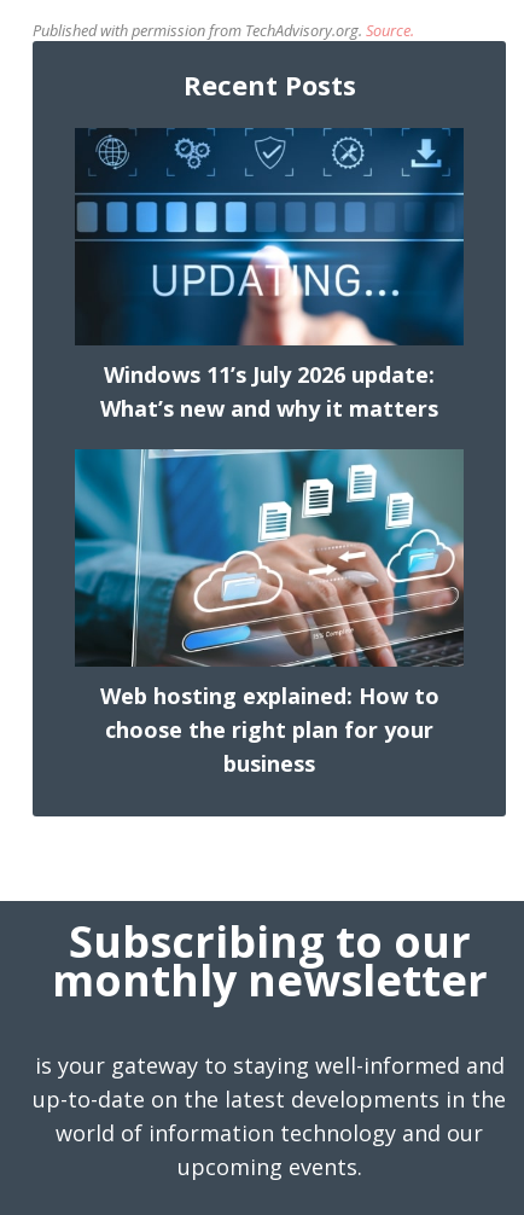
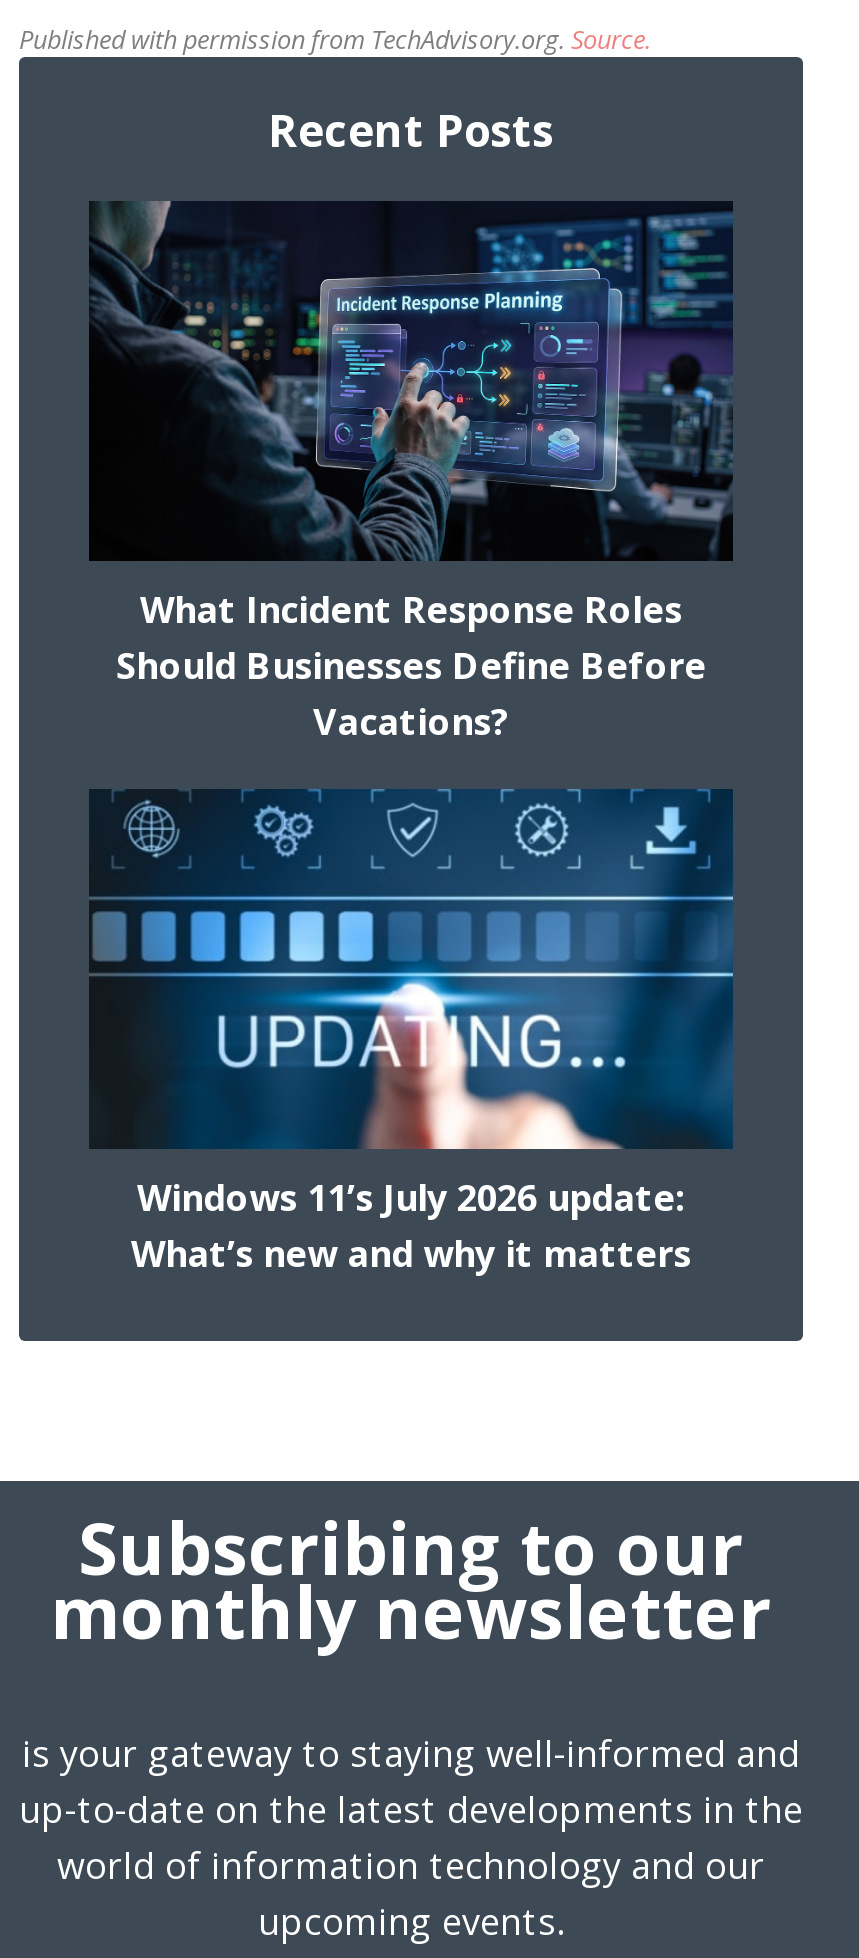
none -> [91,201,733,746] [image] | What Incident Response Roles | Should Businesses Define Before | Vacations?
moved [76,128,465,423] -> [91,789,735,1278]: [image] | Windows 11’s July 2026 update: | What’s new and why it matters
[75,448,465,778] [image] | Web hosting explained: How to | choose the right plan for your | business -> none

